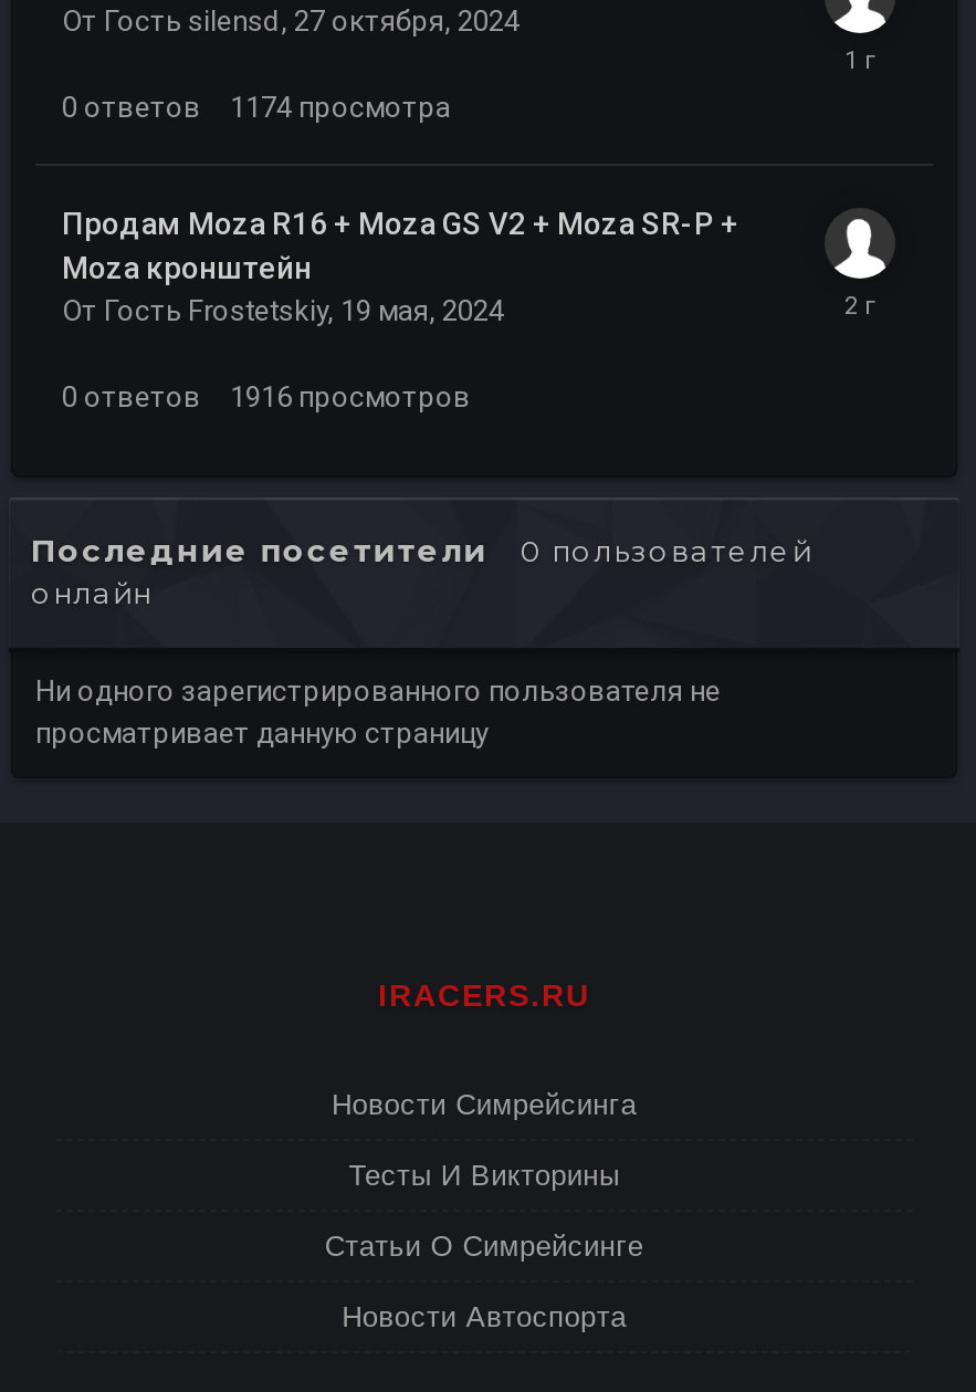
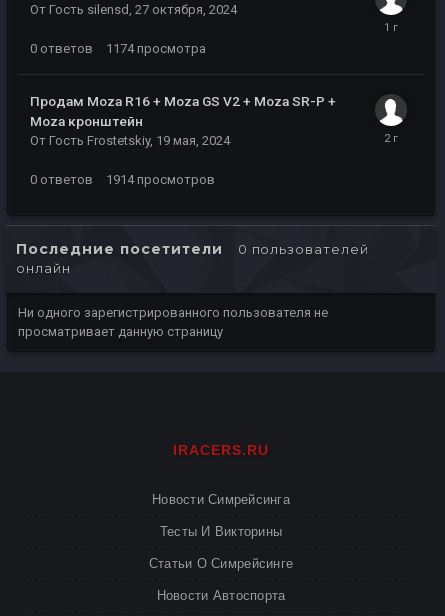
[230,381,471,414] 1916 просмотров -> [106,172,215,187] 1914 просмотров

